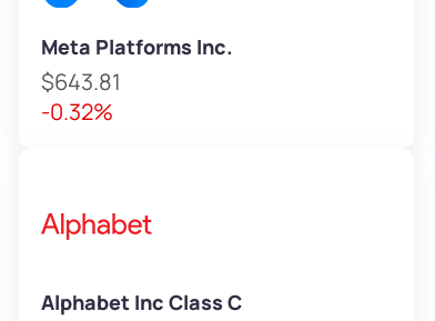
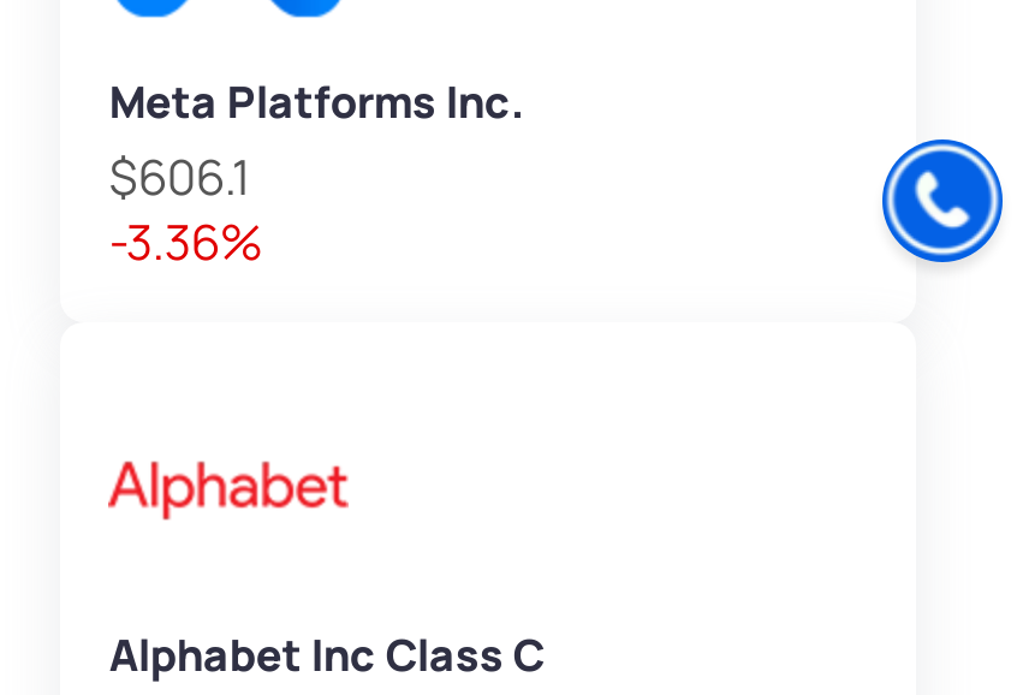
[41,67,121,97] $643.81 -> [109,145,251,210] $606.1
none -> [880,137,1005,267] [image]
[41,97,114,127] -0.32% -> [109,210,263,275] -3.36%

